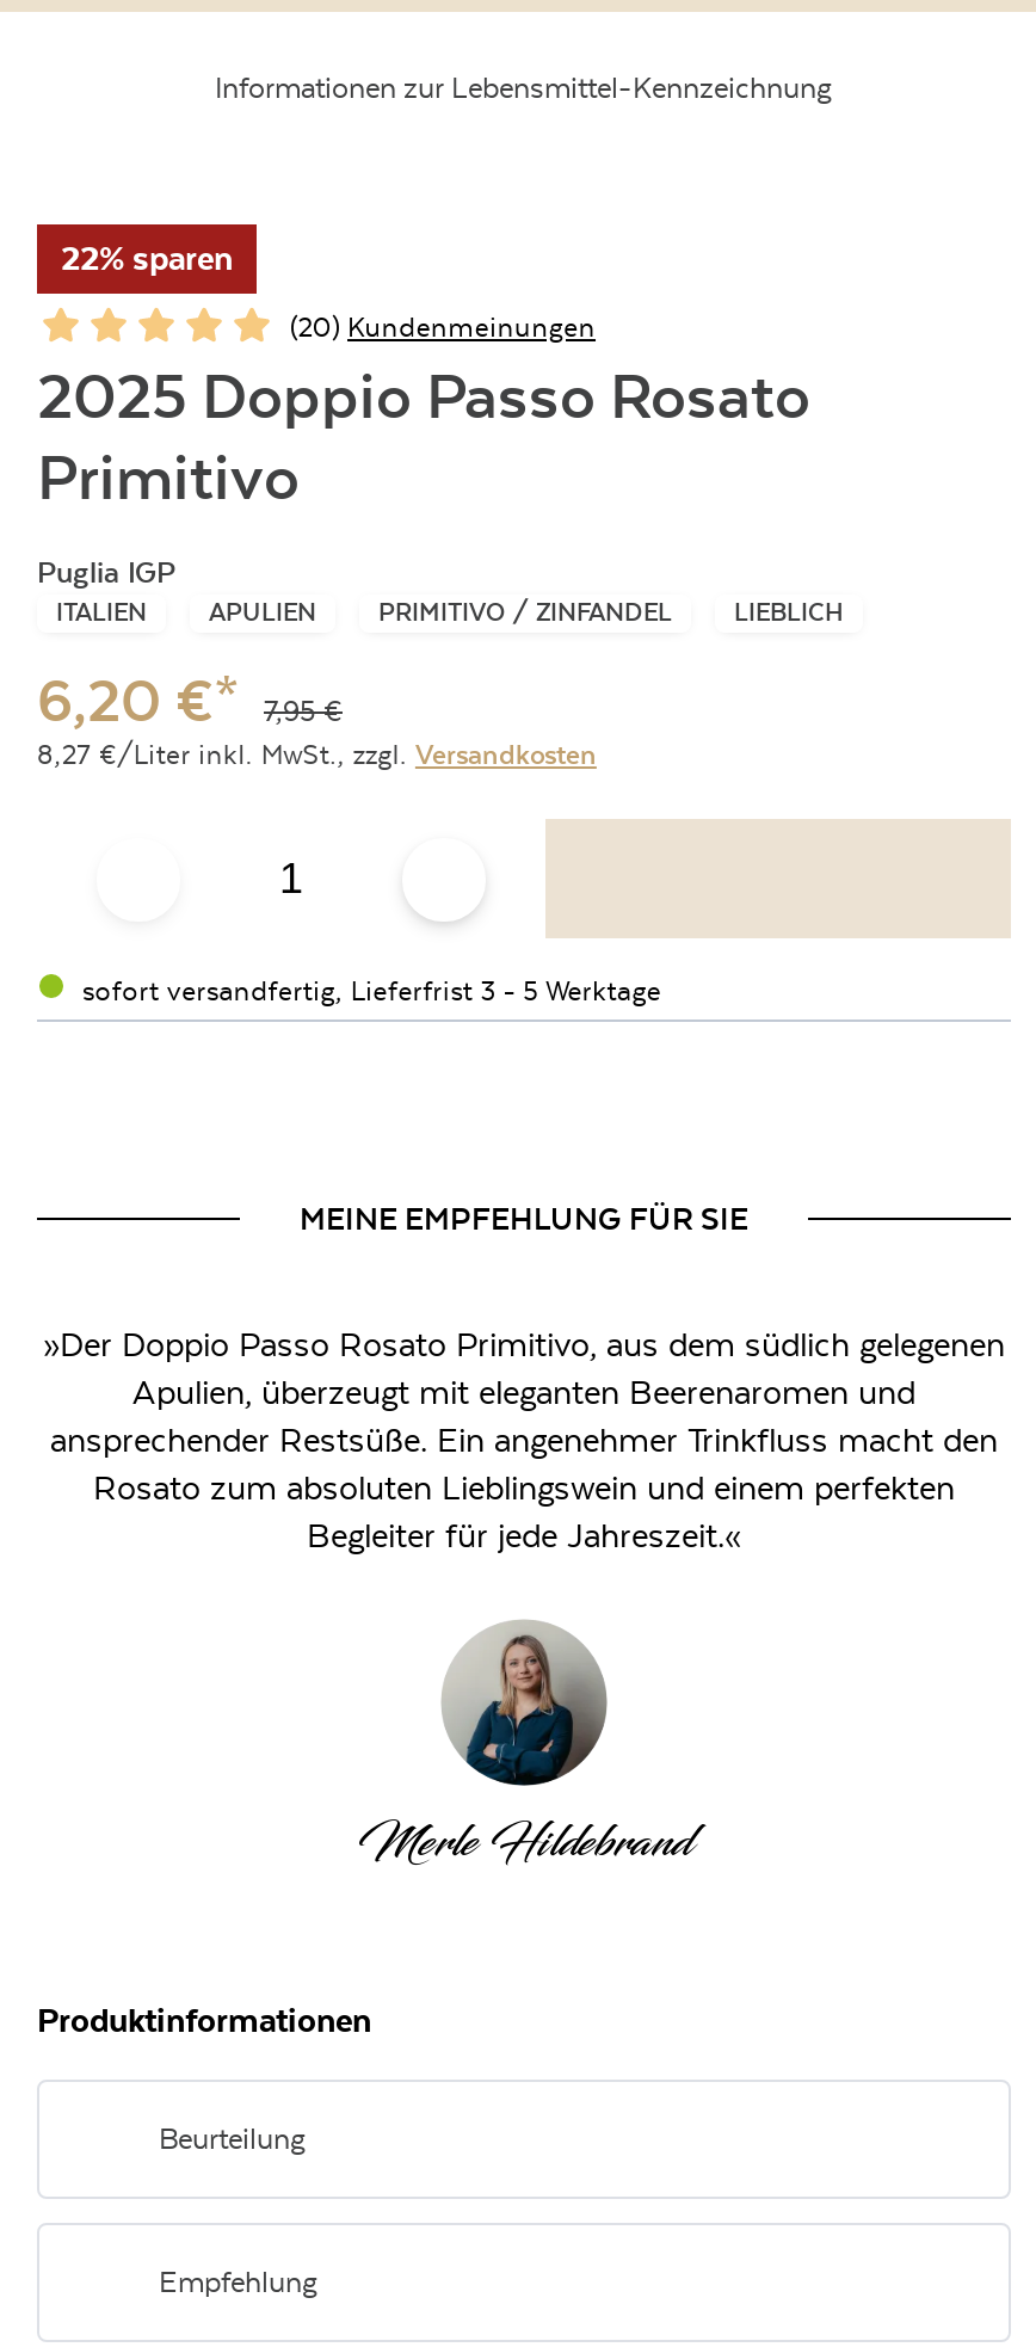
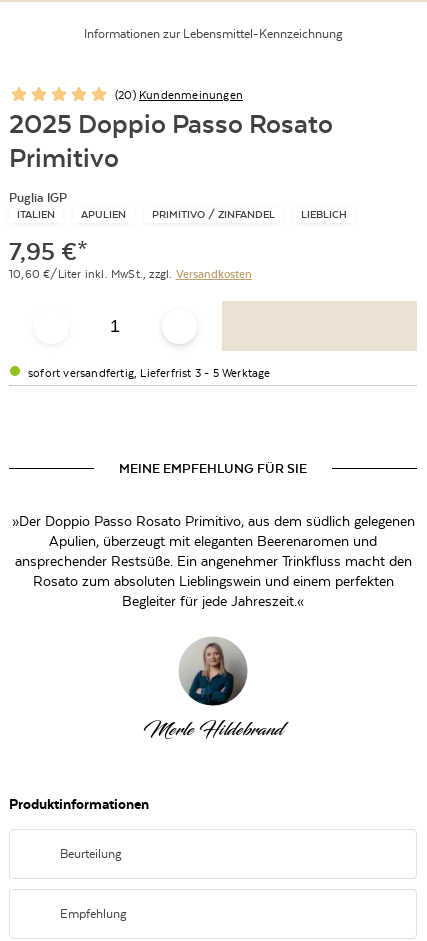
[61,239,233,277] 22% sparen -> none
[37,666,597,771] 6,20 €* | 7,95€ | 8,27 €/Liter inkl. MwSt., zzgl. Versandkosten -> [9,237,252,281] 7,95 €* | 10,60 €/Liter inkl. MwSt., zzgl. Versandkosten

